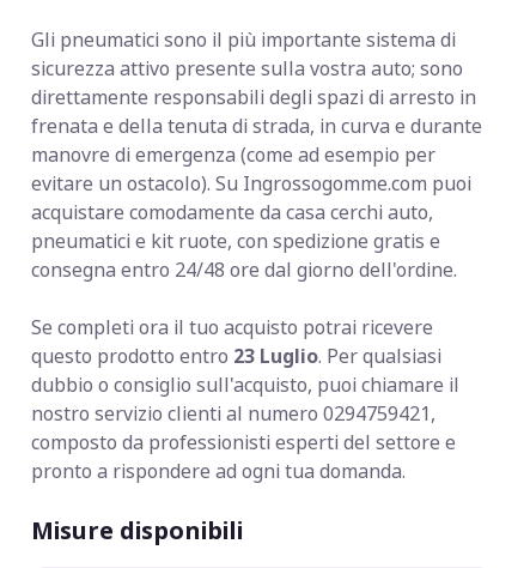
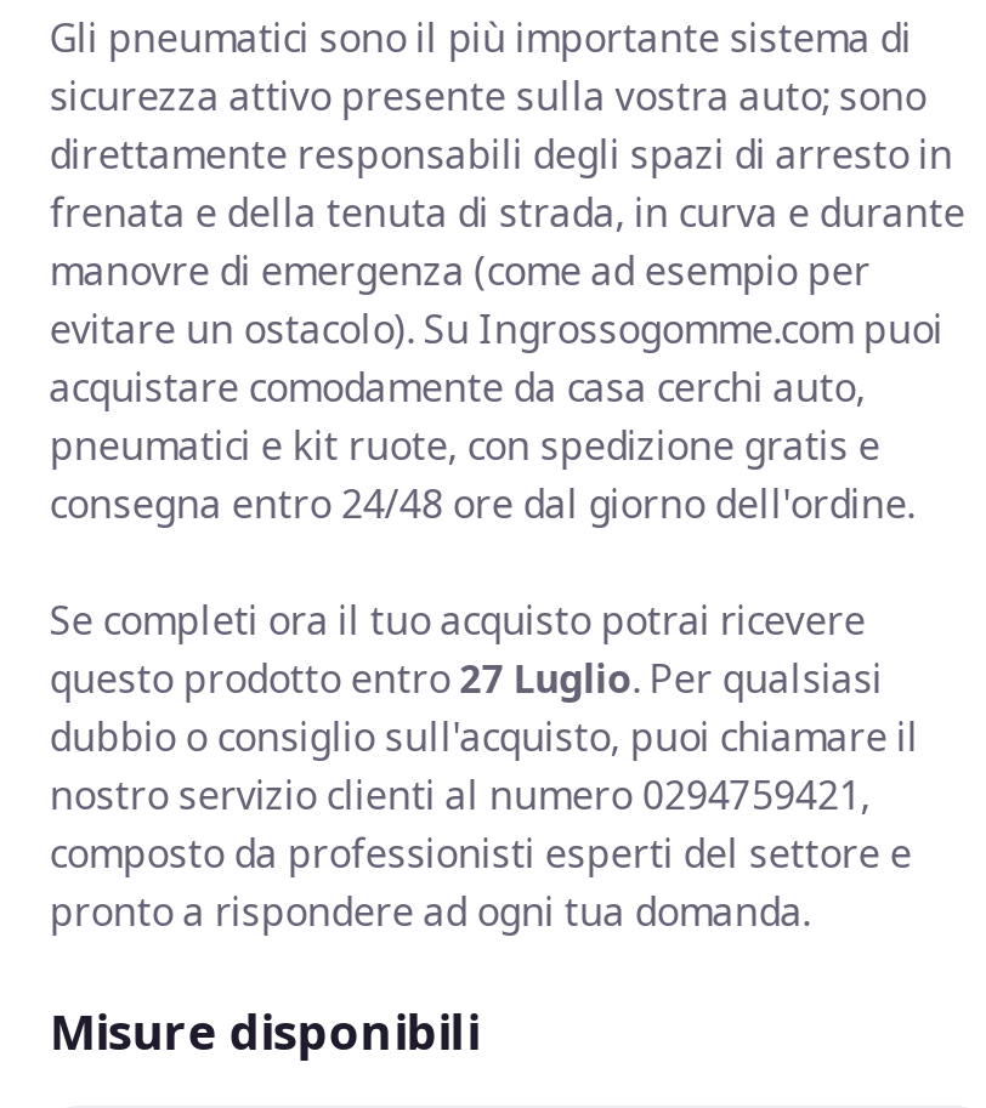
[31,343,442,369] questo prodotto entro 23 Luglio. Per qualsiasi -> [49,652,882,705] questo prodotto entro 27 Luglio. Per qualsiasi

